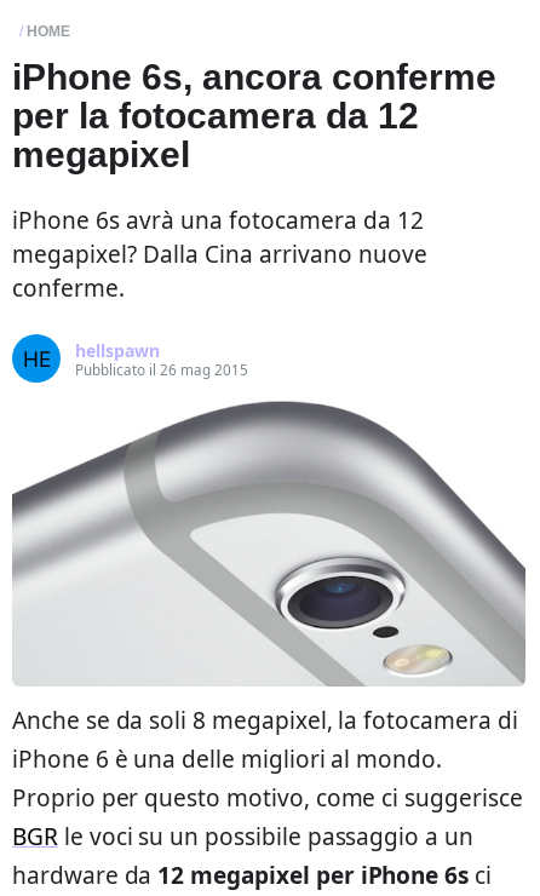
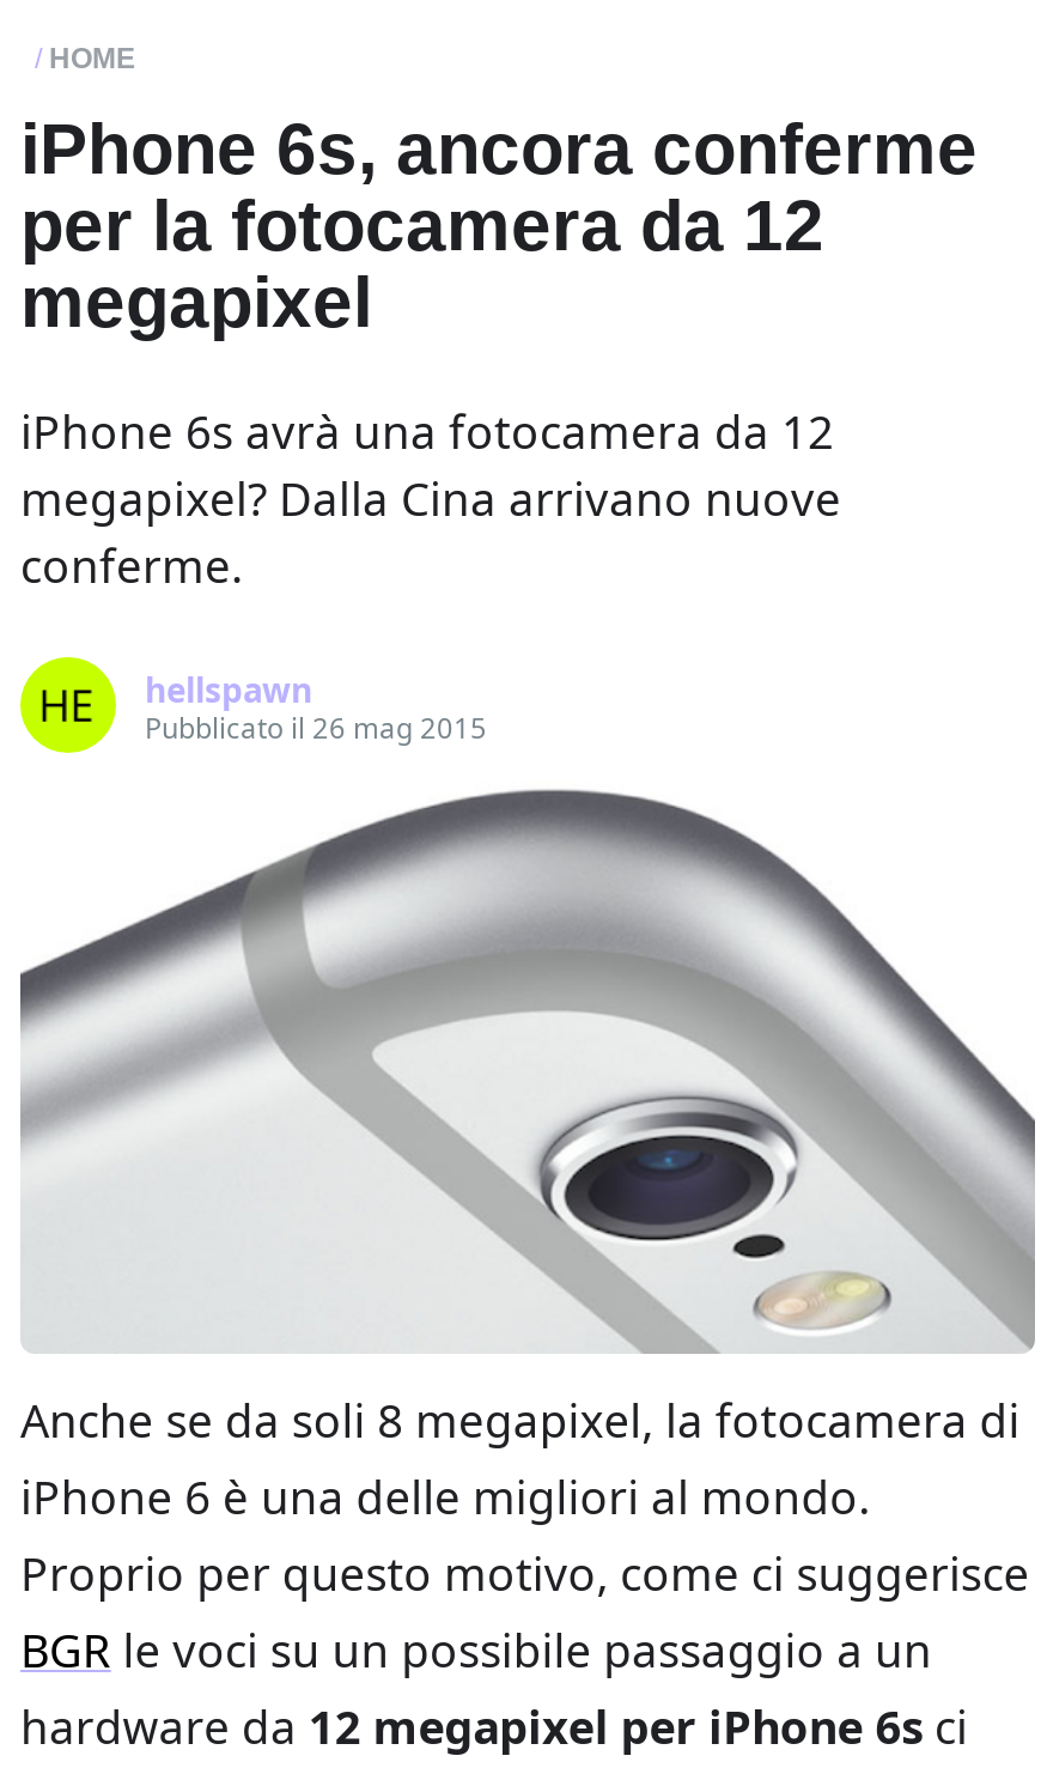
[11,333,62,384] [image] -> [18,655,118,755] [image]

